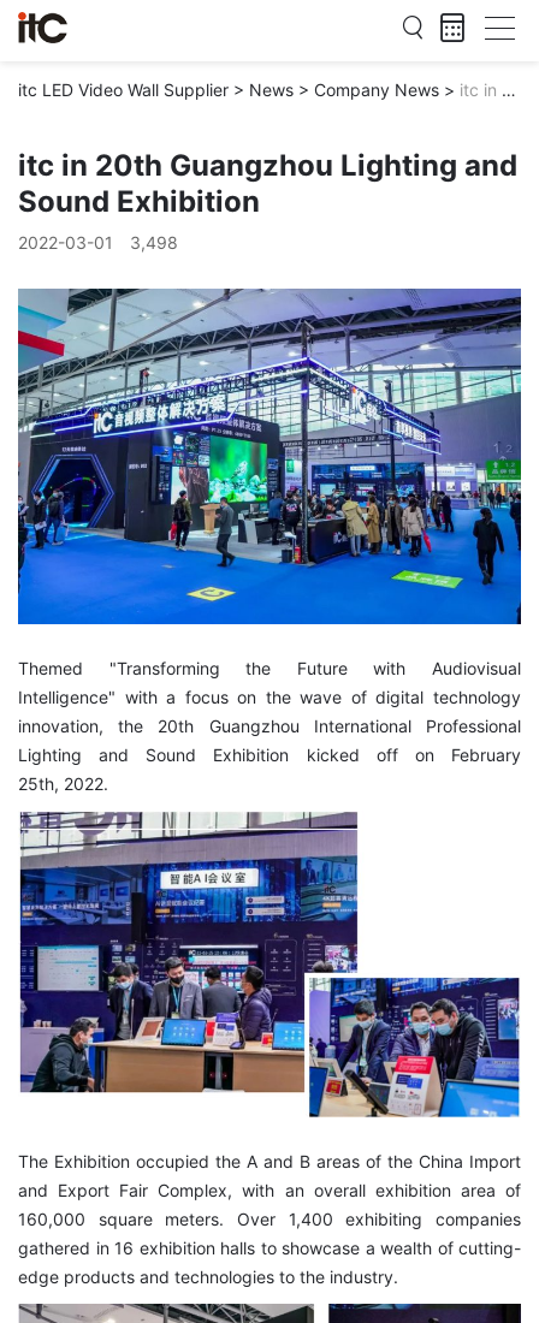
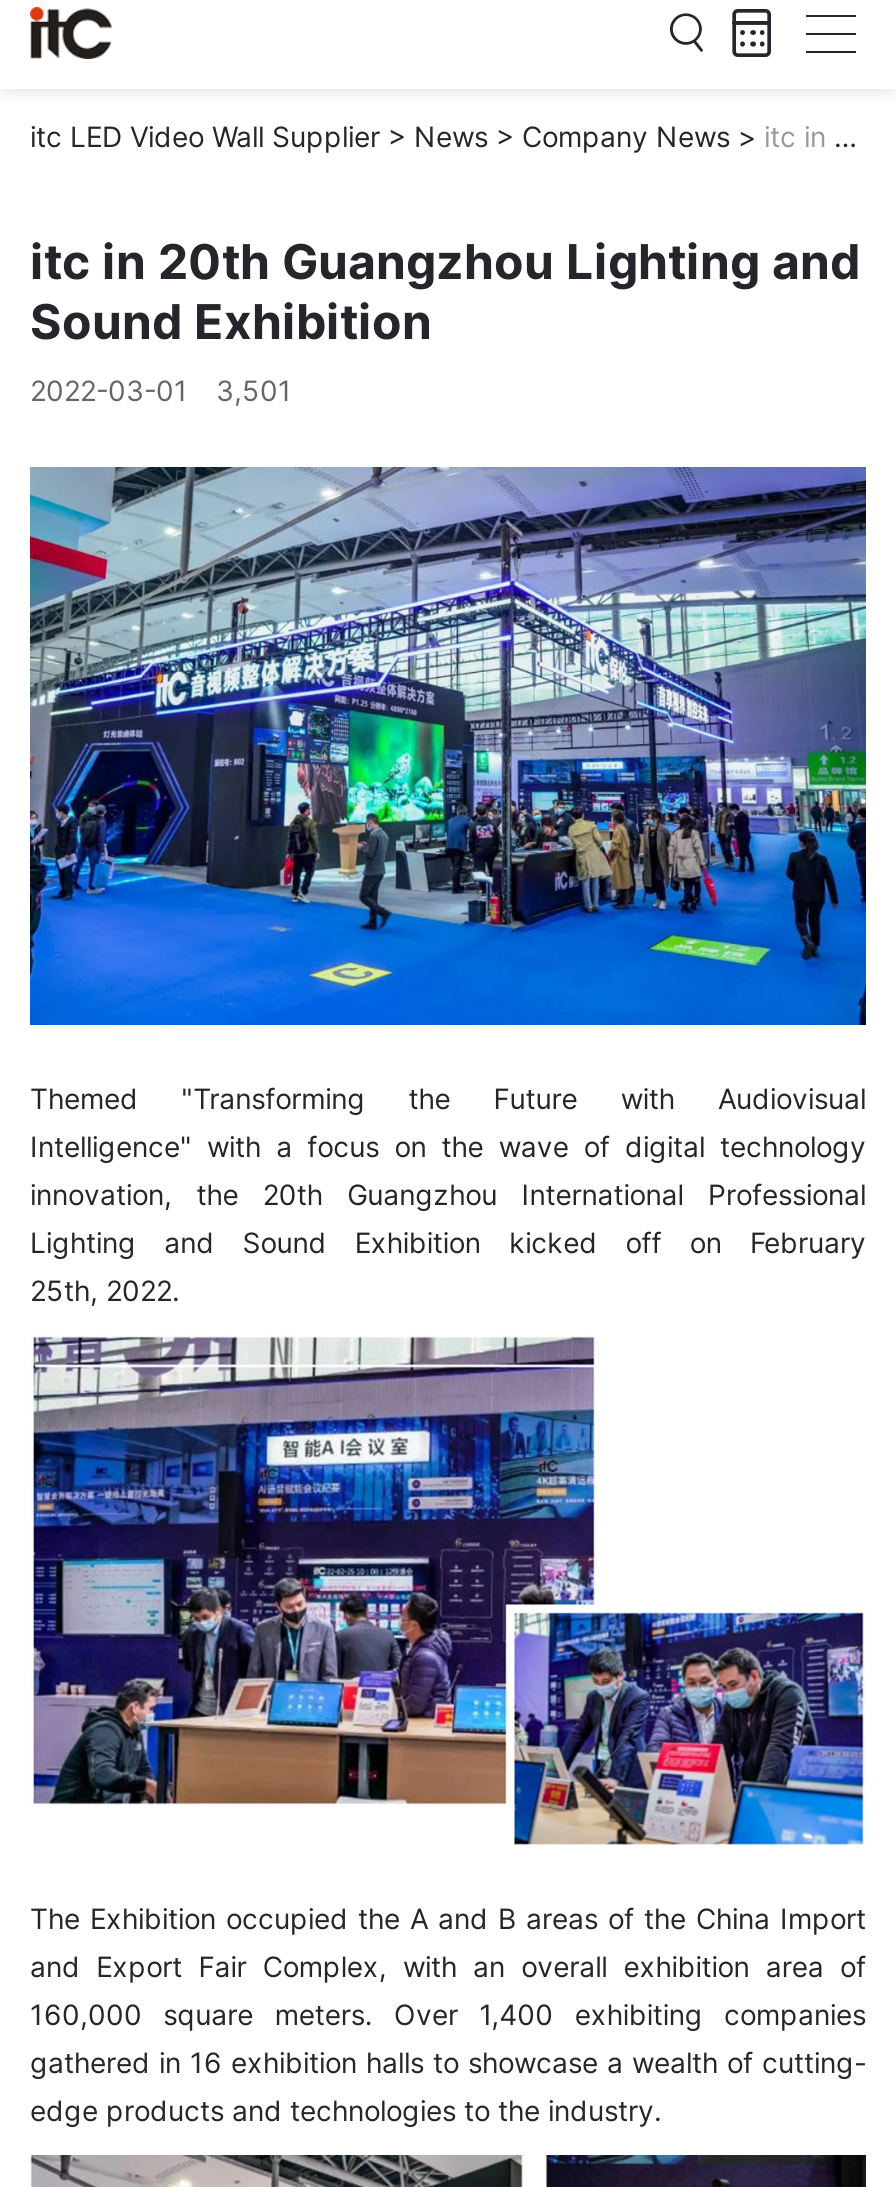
[18,232,178,253] 2022-03-01 3,498 -> [30,373,292,407] 2022-03-01 3,501

